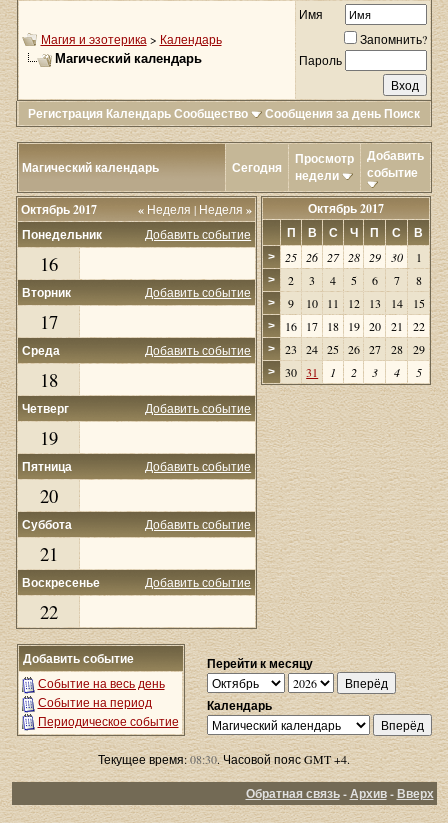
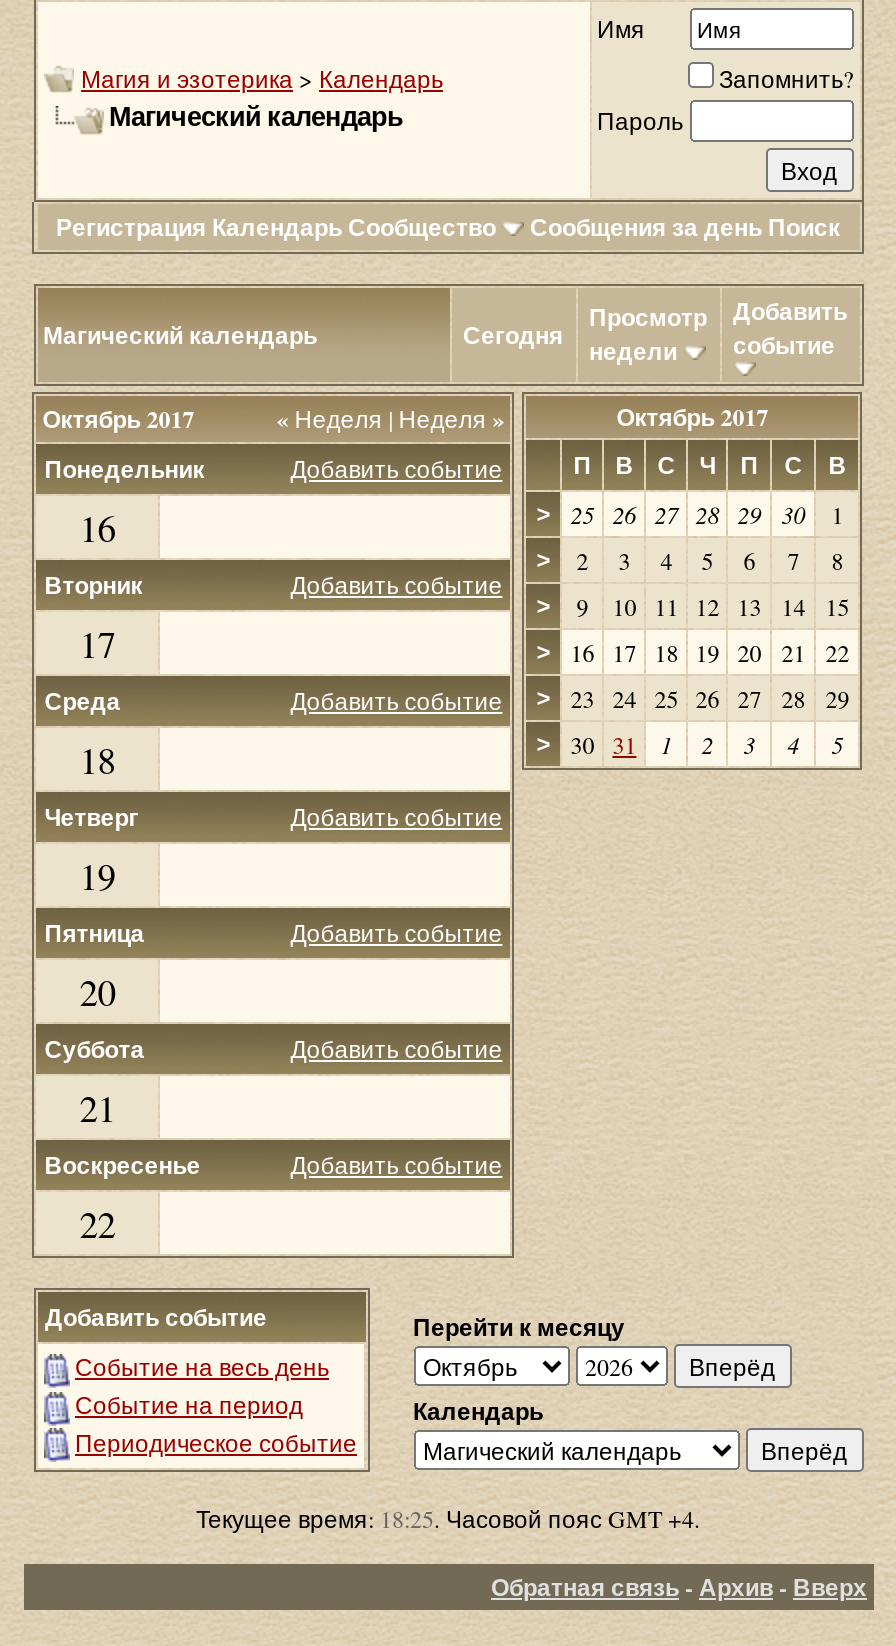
[98,751,350,767] Текущее время: 08:30. Часовой пояс GMT +4. -> [196,1502,700,1534] Текущее время: 18:25. Часовой пояс GMT +4.

